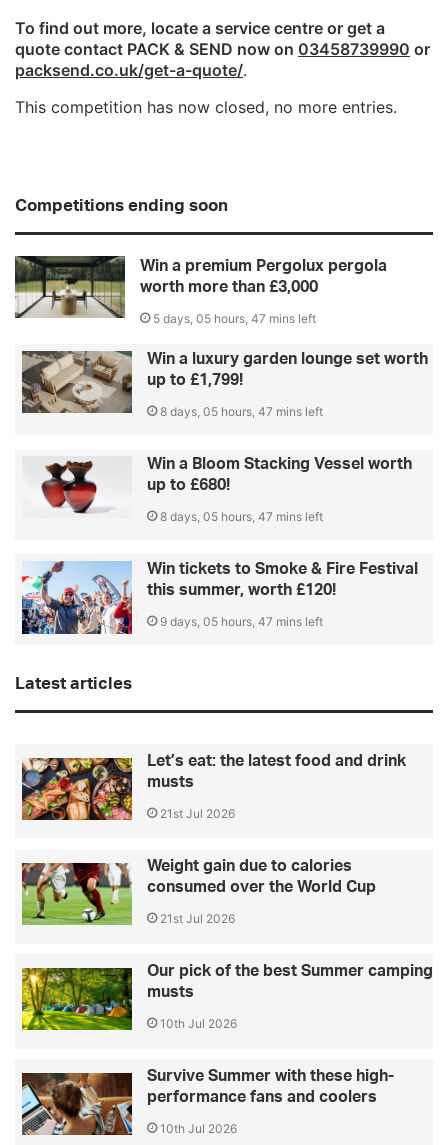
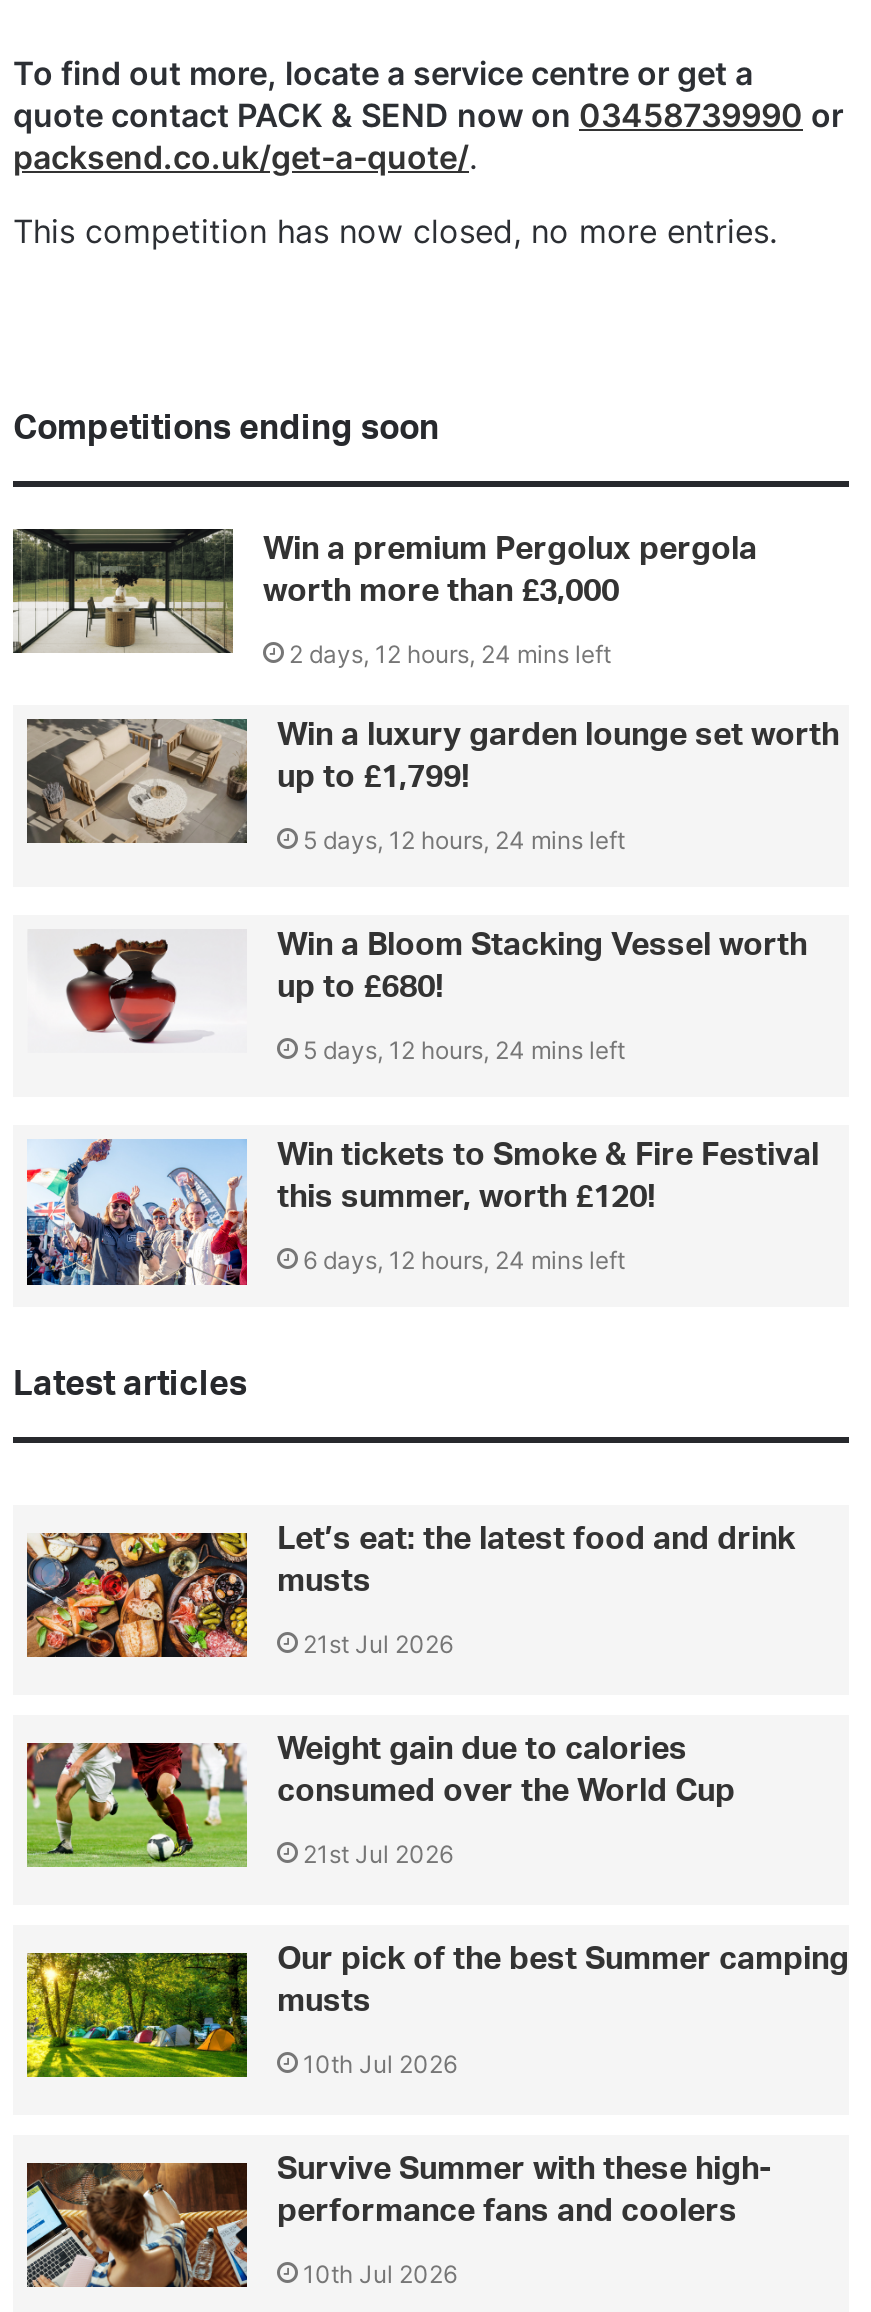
[153,311,316,326] 5 days, 05 hours, 47 mins left -> [289,638,611,668] 2 days, 12 hours, 24 mins left
[160,404,323,419] 8 days, 05 hours, 47 mins left -> [303,824,625,854] 5 days, 12 hours, 24 mins left
[160,509,323,524] 8 days, 05 hours, 47 mins left -> [303,1034,625,1064] 5 days, 12 hours, 24 mins left
[160,614,323,629] 9 days, 05 hours, 47 mins left -> [303,1244,625,1274] 6 days, 12 hours, 24 mins left

